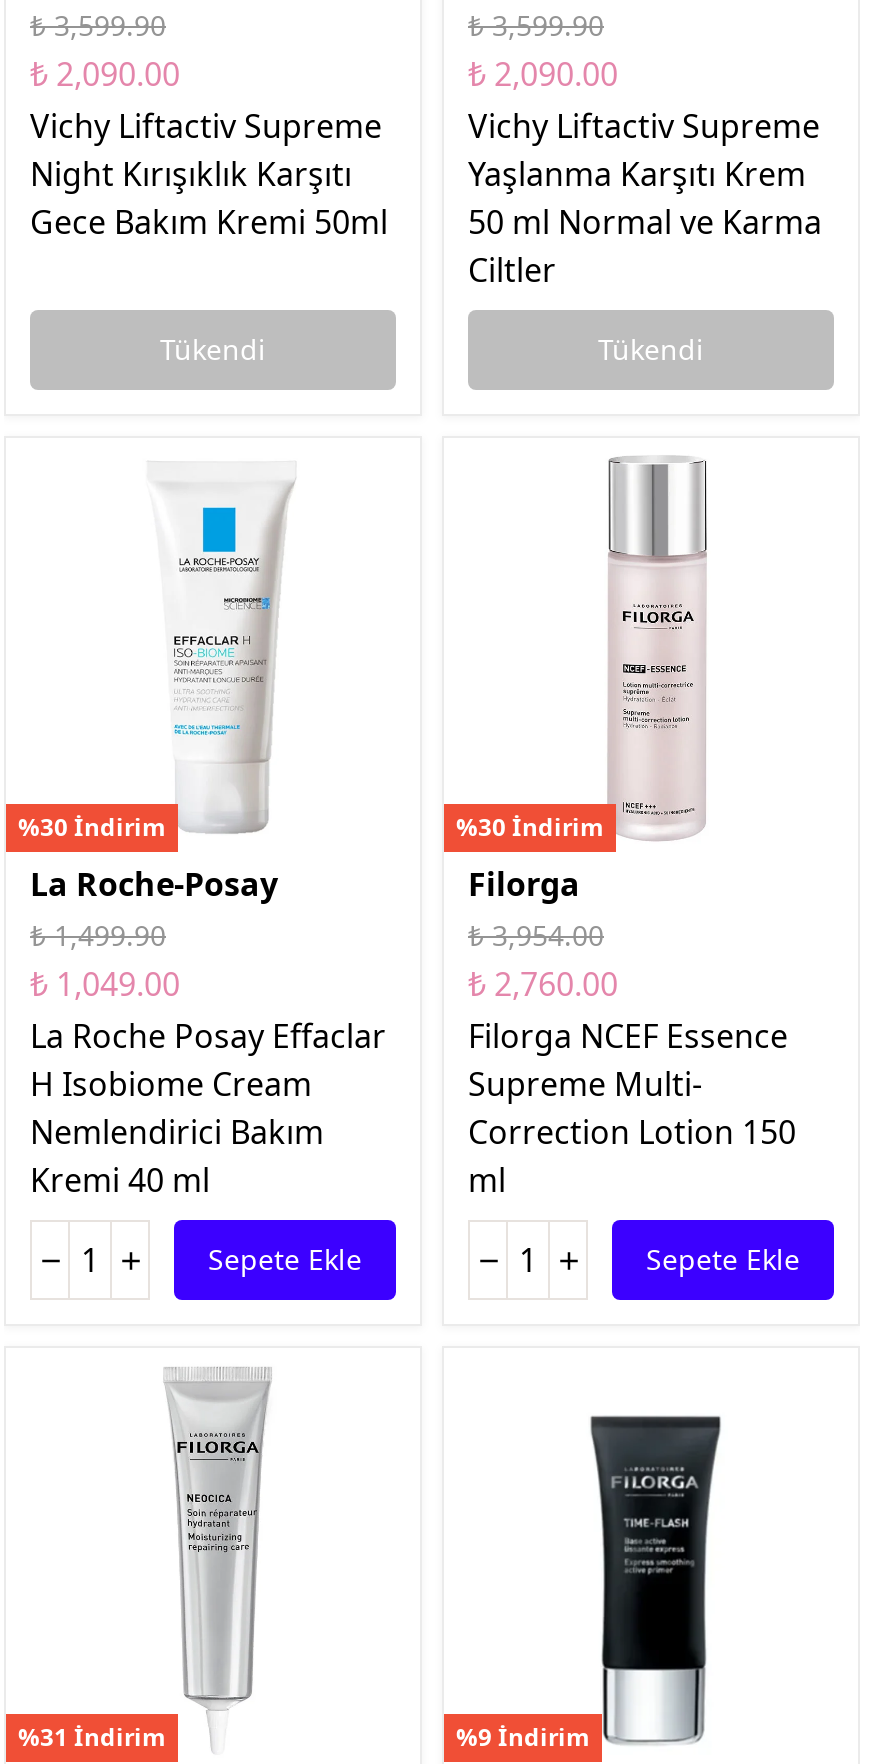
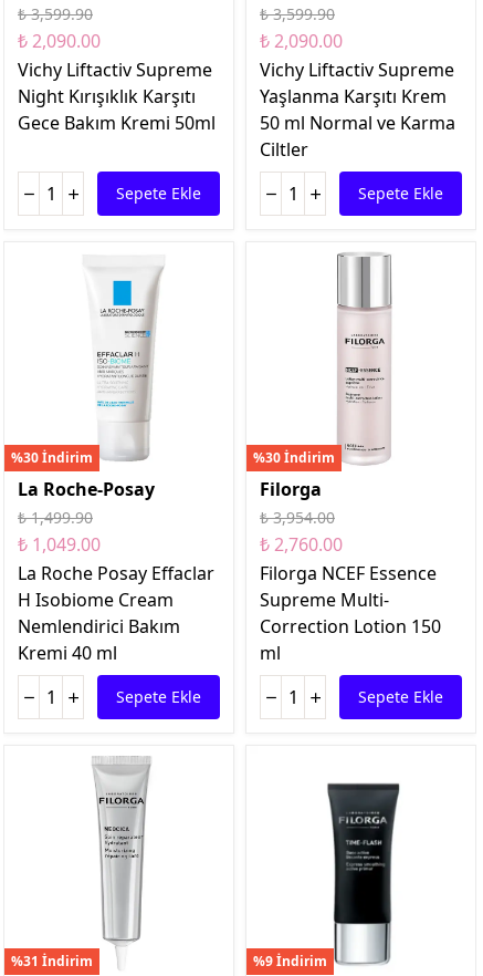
[160,330,266,368] Tükendi -> [116,183,201,204] Sepete Ekle
[598,330,704,368] Tükendi -> [358,183,443,204] Sepete Ekle

